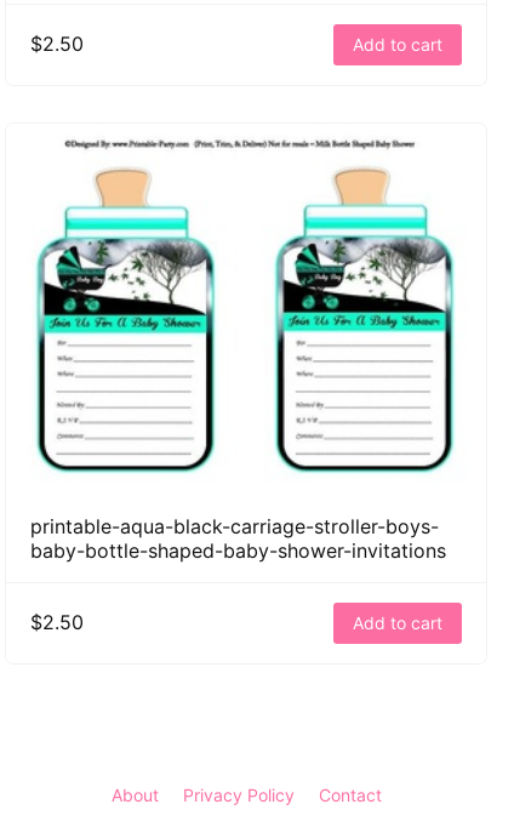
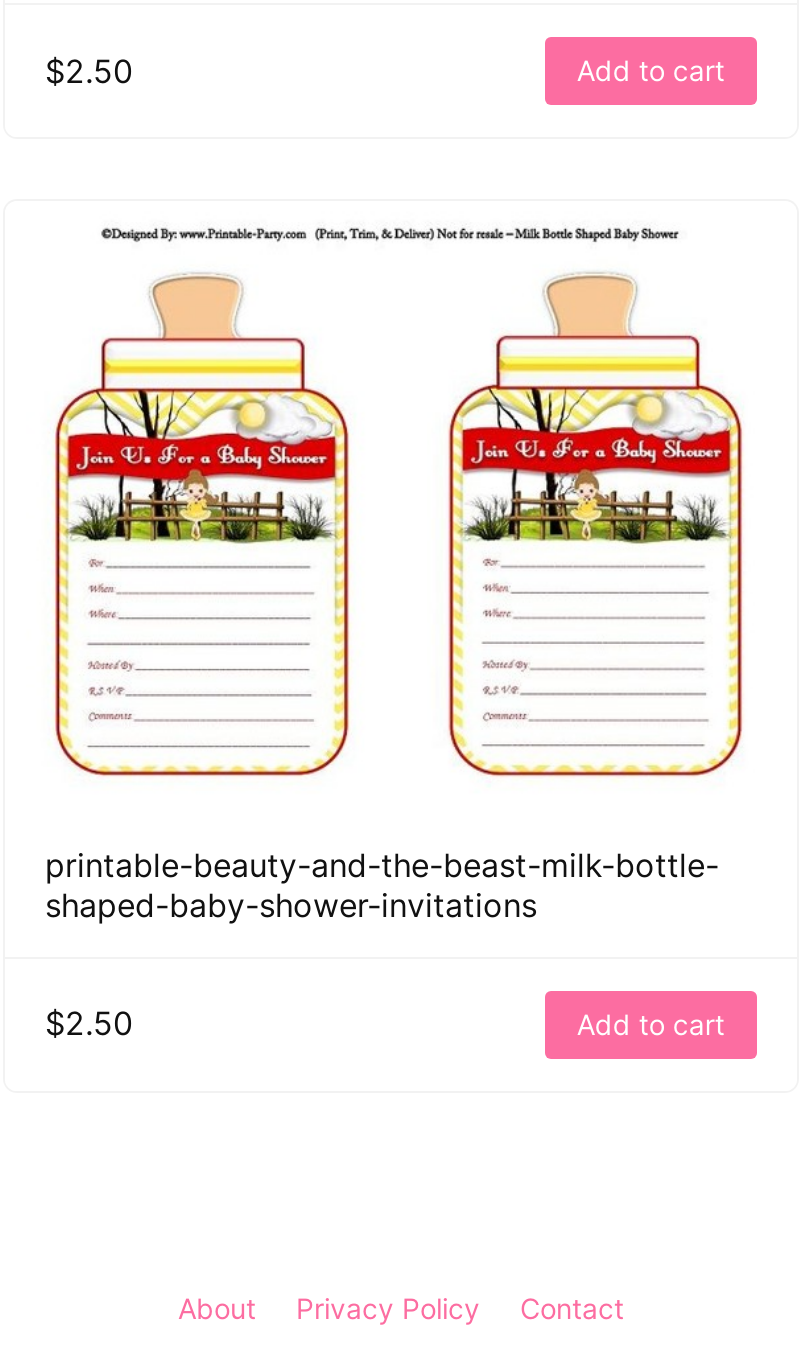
[30,203,455,562] [image] | printable-aqua-black-carriage-stroller-boys- | baby-bottle-shaped-baby-shower-invitations -> [45,334,745,924] [image] | printable-beauty-and-the-beast-milk-bottle- | shaped-baby-shower-invitations
[35,205,216,473] [image] -> [53,336,351,778] [image]

